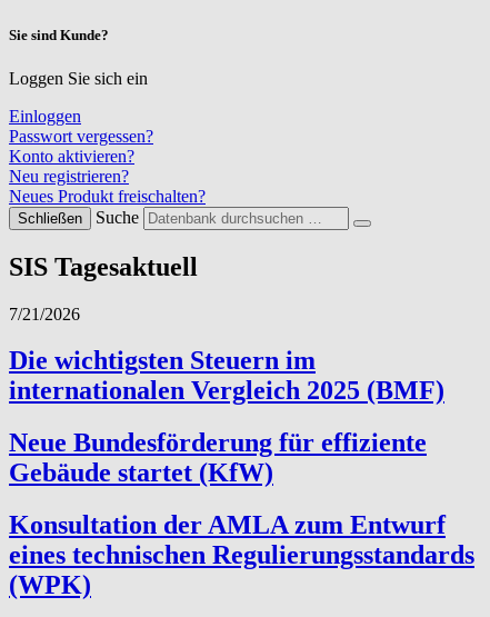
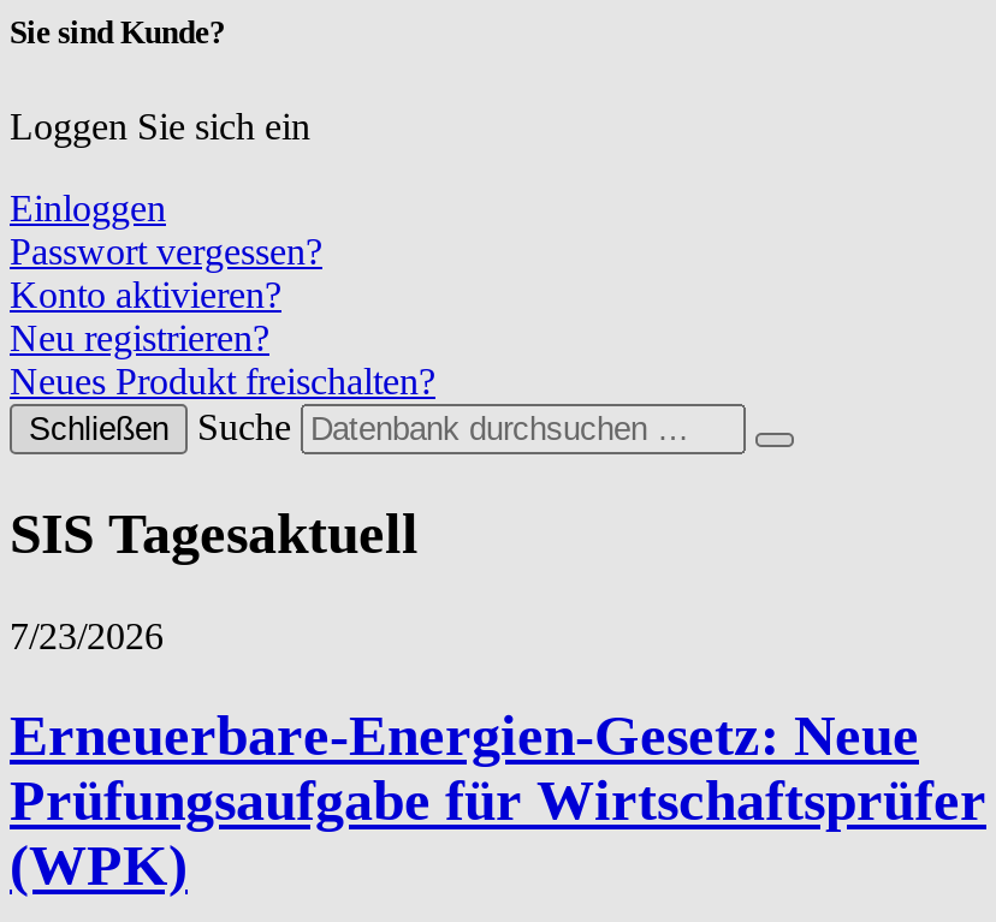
[9,304,474,569] 7/21/2026 | Die wichtigsten Steuern im | internationalen Vergleich 2025 (BMF) | Neue Bundesförderung für effiziente | Gebäude startet (KfW) | Konsultation der AMLA zum Entwurf | eines technischen Regulierungsstandards -> [10,614,986,833] 7/23/2026 | Erneuerbare-Energien-Gesetz: Neue | Prüfungsaufgabe für Wirtschaftsprüfer

